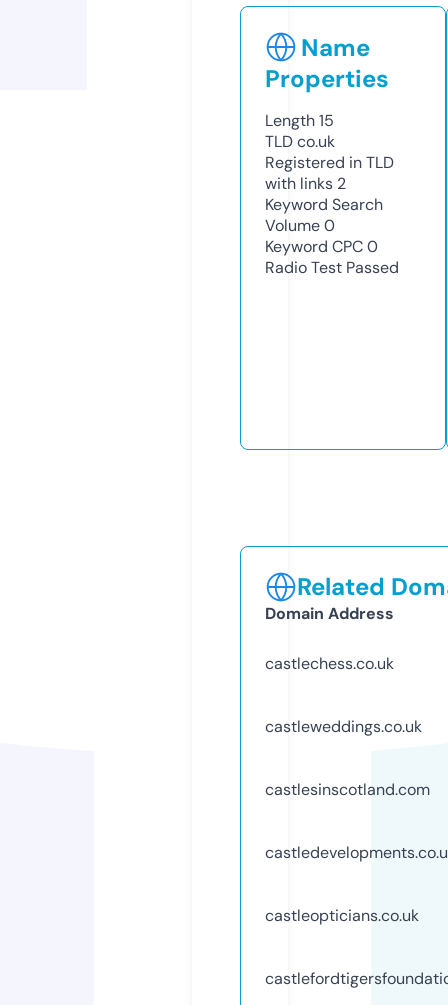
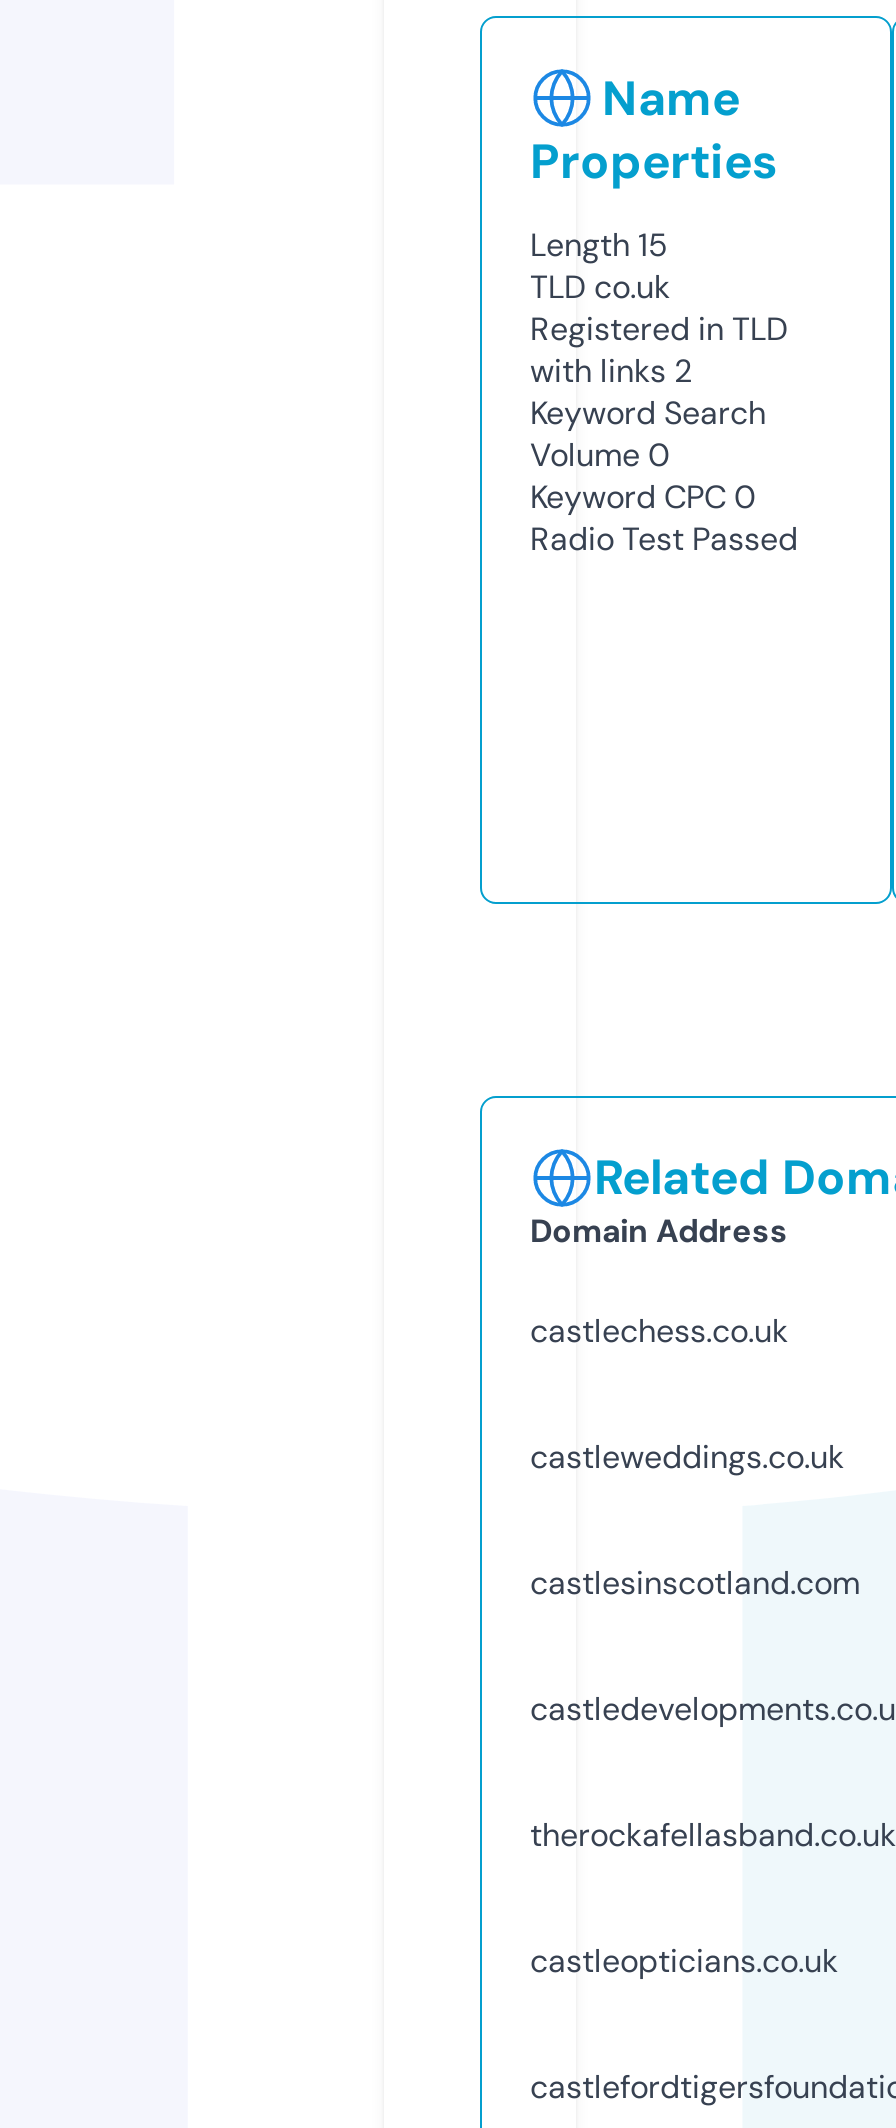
none -> [530,1814,896,1856] therockafellasband.co.uk

